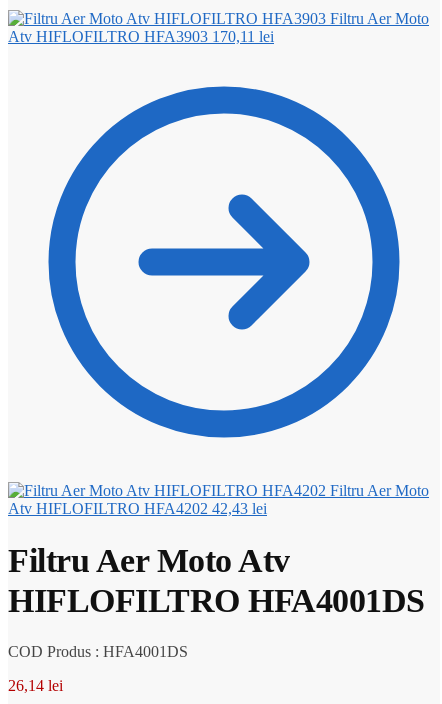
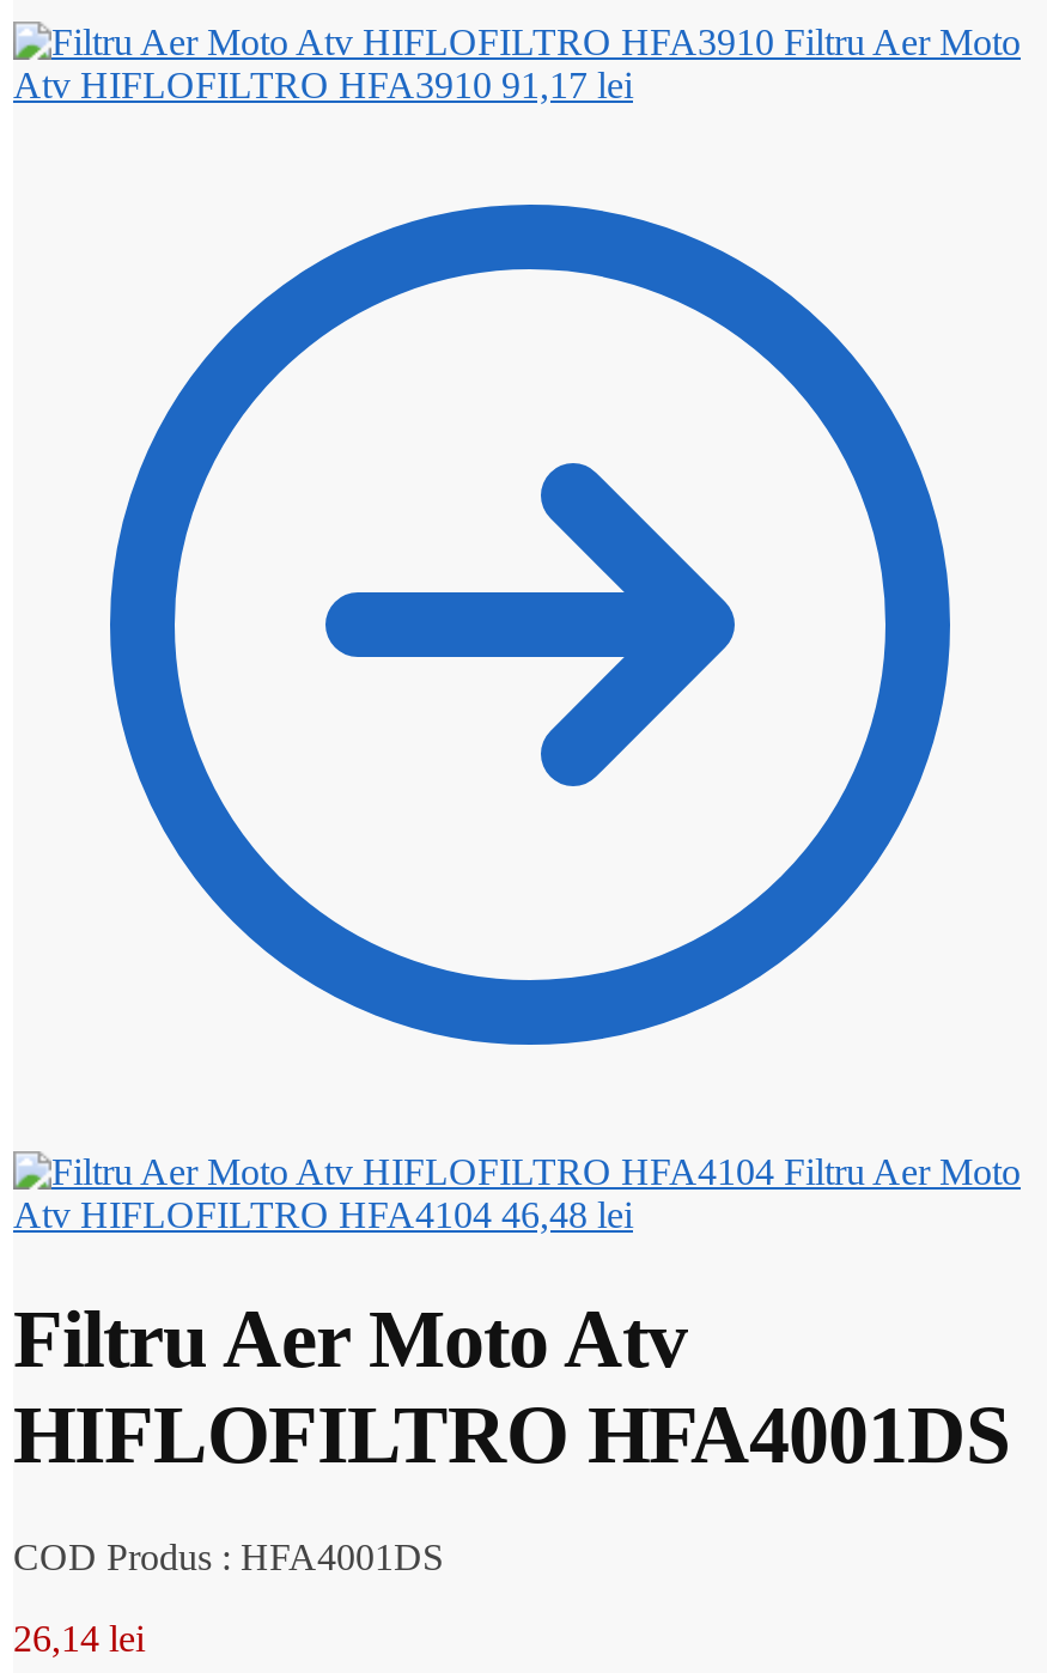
[8,28,274,45] Atv HIFLOFILTRO HFA3903 170,11 lei -> [13,64,633,105] Atv HIFLOFILTRO HFA3910 91,17 lei
[8,500,267,517] Atv HIFLOFILTRO HFA4202 42,43 lei -> [13,1194,633,1235] Atv HIFLOFILTRO HFA4104 46,48 lei

